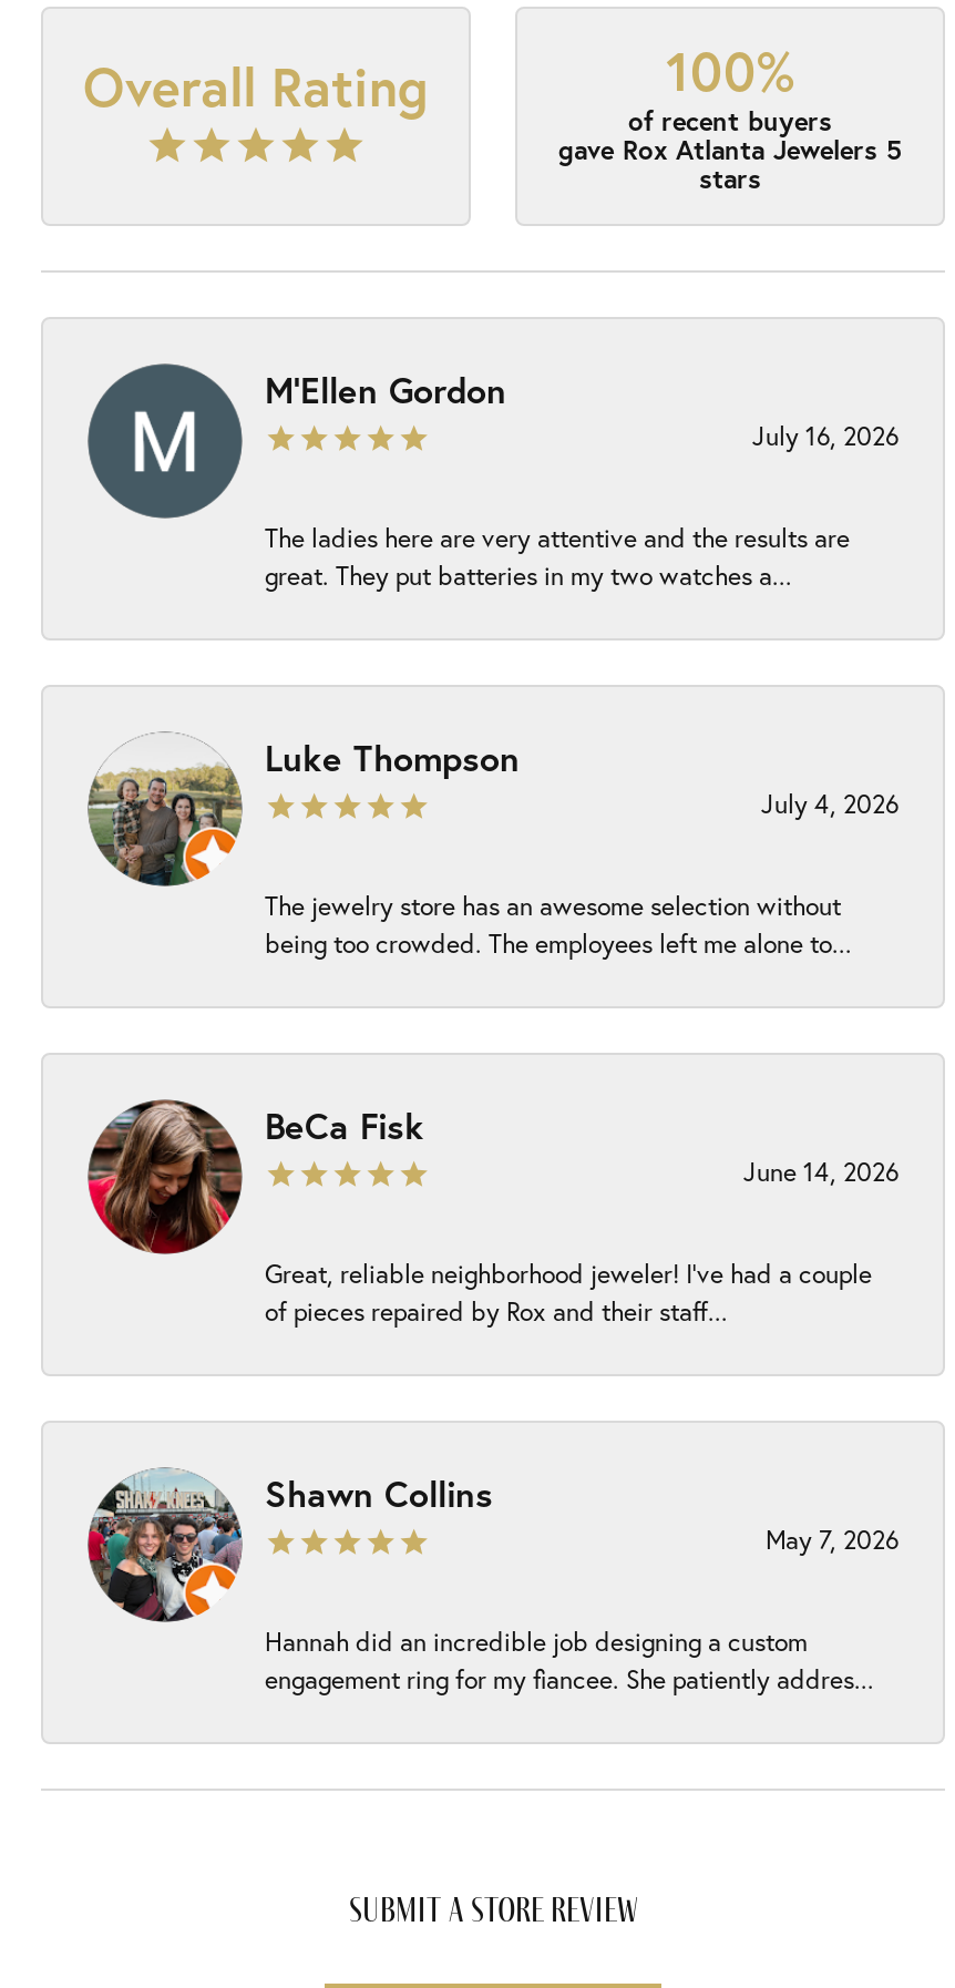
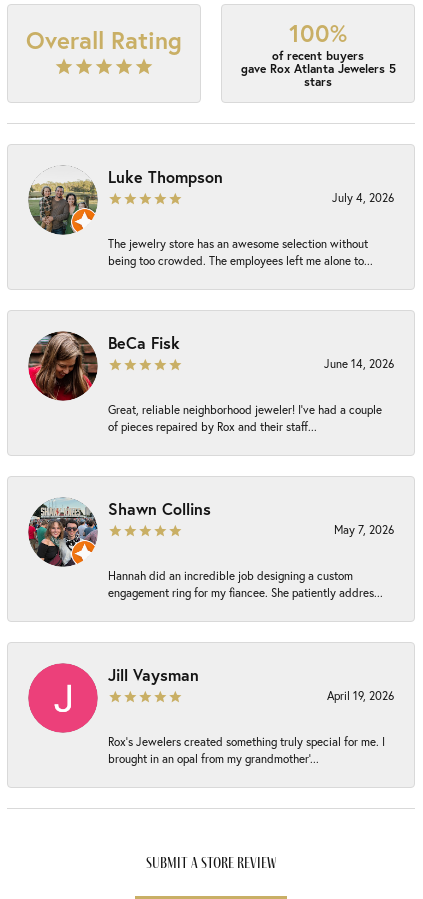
[88,363,898,592] [image] | M'Ellen Gordon | July 16, 2026 | The ladies here are very attentive and the results are | great. They put batteries in my two watches a... -> none
moved [85,734,898,1695] -> [27,166,394,600]: [image] | Luke Thompson | July 4, 2026 | ... | Hannah did an incredible job designing a custom | engagement ring for my fiancee. She patiently addres...
none -> [28,663,394,766] [image] | Jill Vaysman | April 19, 2026 | Rox’s Jewelers created something truly special for me. I | brought in an opal from my grandmother’...

